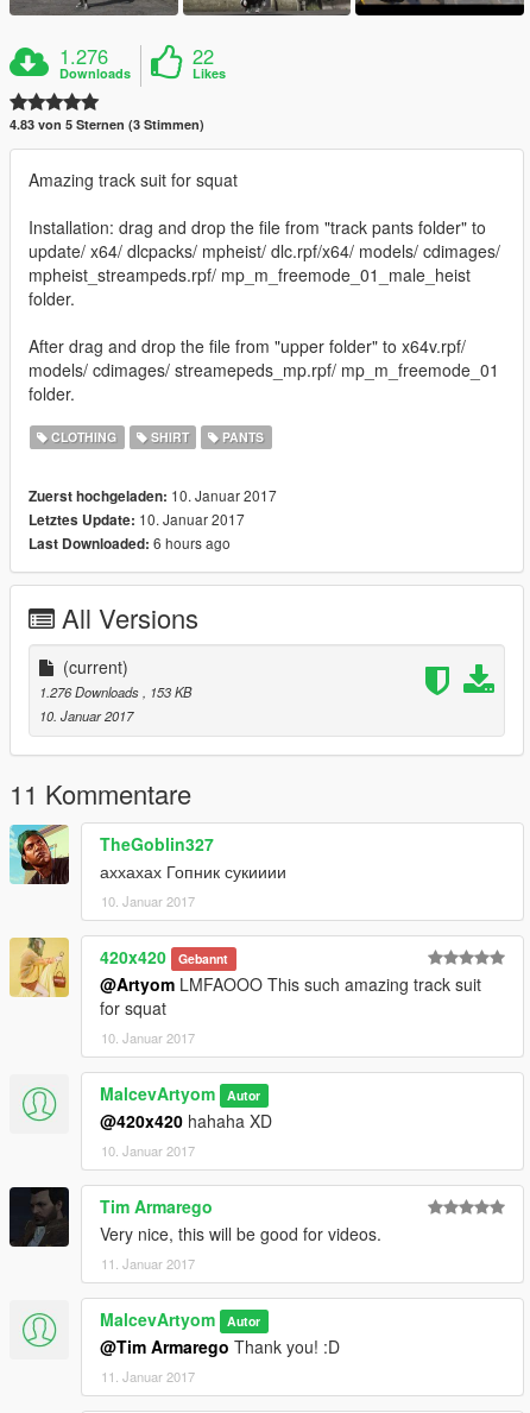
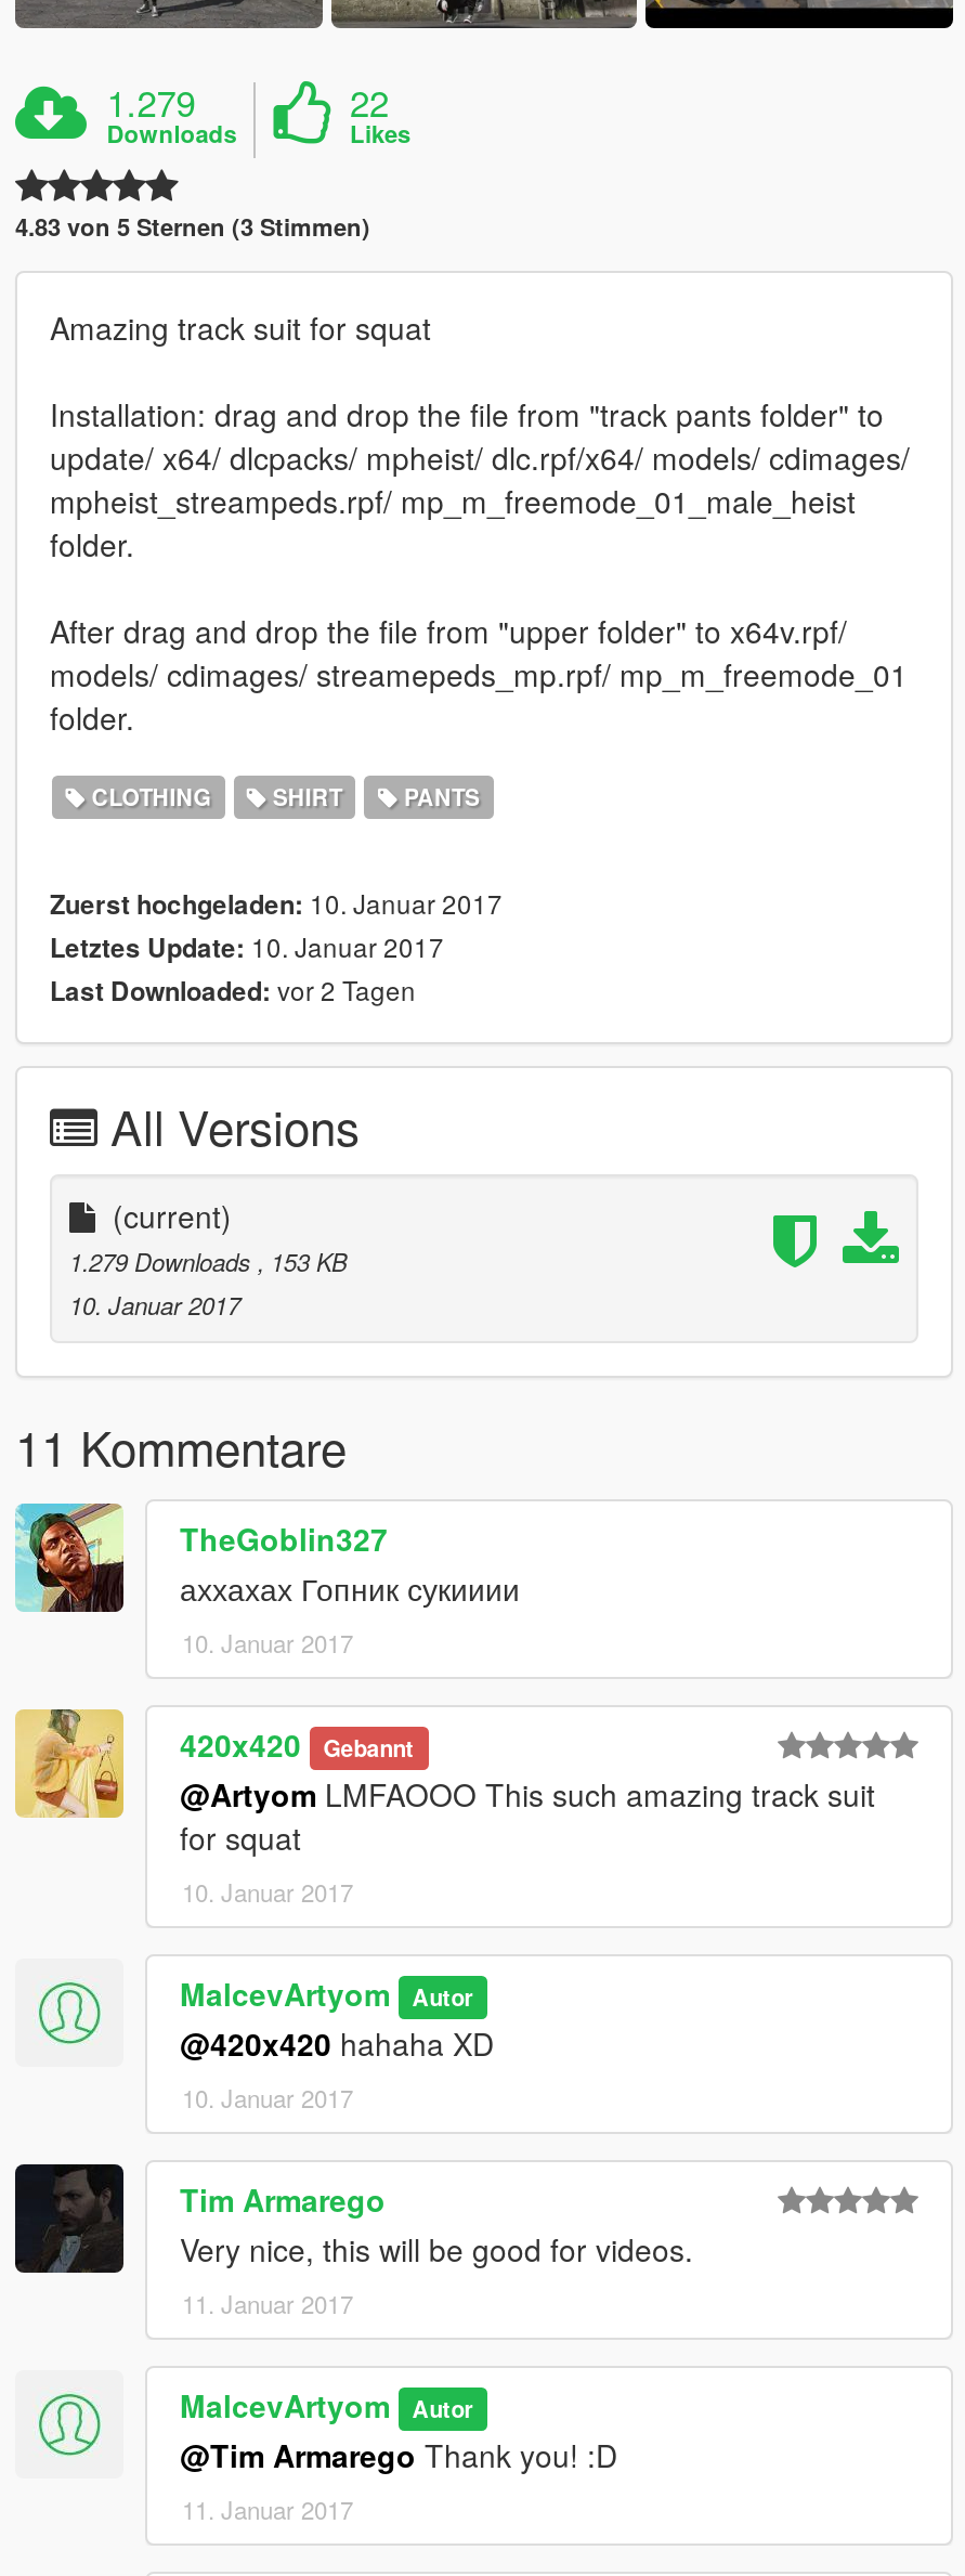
[60,42,108,70] 1.276 -> [107,76,195,128] 1.279
[29,533,231,554] Last Downloaded: 6 hours ago -> [50,971,416,1010] Last Downloaded: vor 2 Tagen
[39,682,191,701] 1.276 Downloads, 153 KB -> [69,1244,347,1279] 1.279 Downloads, 153 KB

